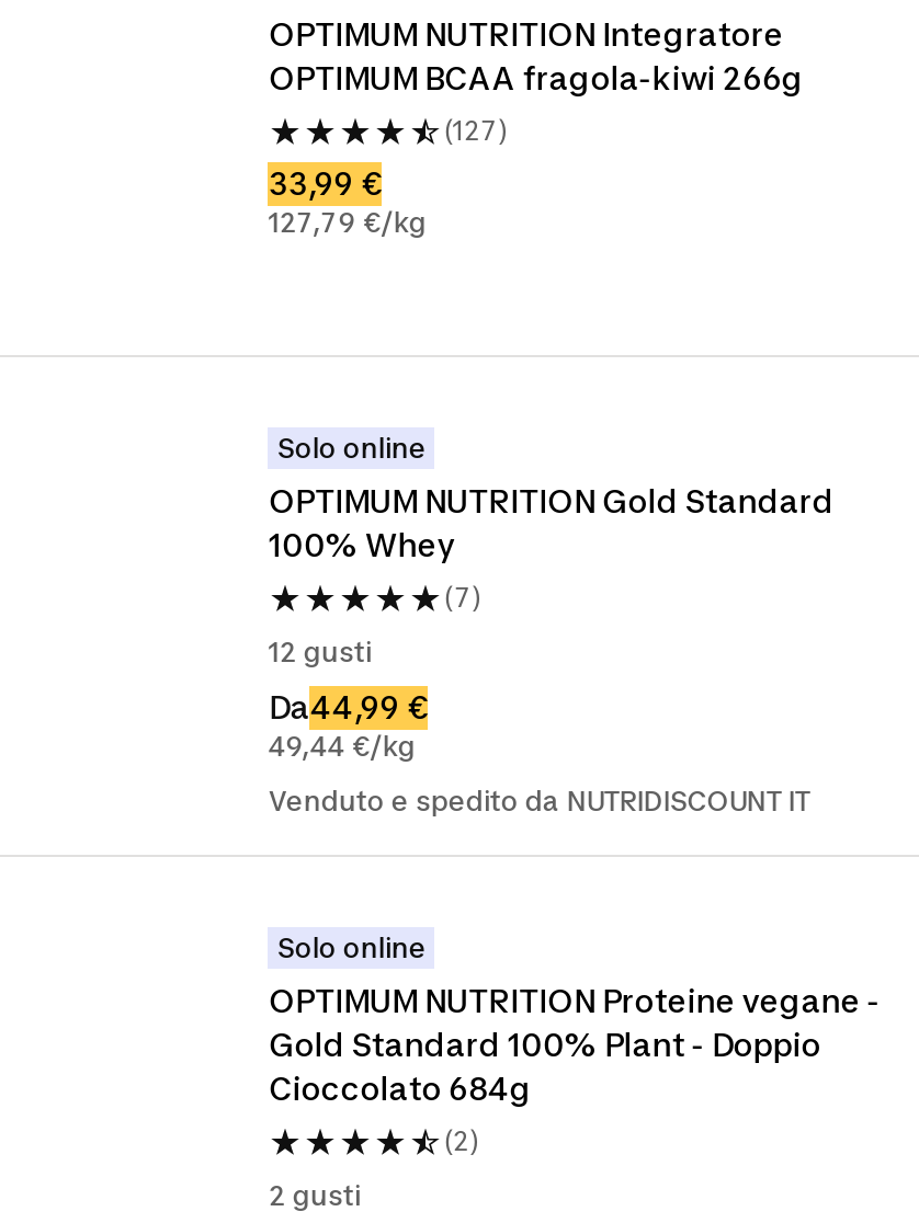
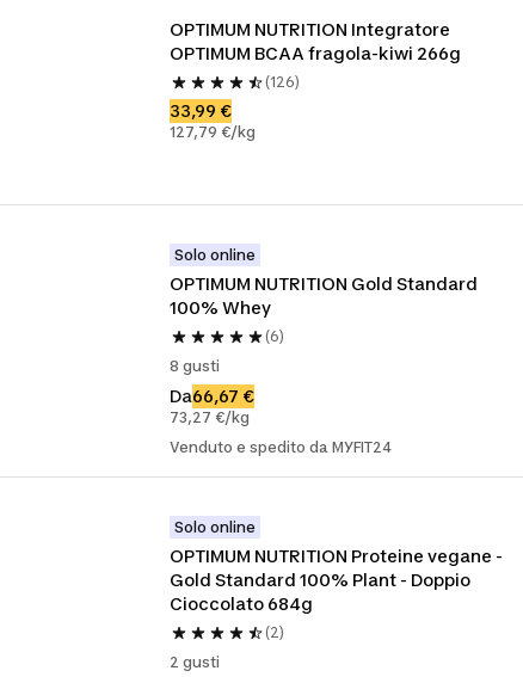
[444,114,507,147] (127) -> [265,73,300,91] (126)
[444,581,481,614] (7) -> [265,327,285,345] (6)
[268,636,371,668] 12 gusti -> [170,357,220,375] 8 gusti
[268,688,428,763] Da44,99 € | 49,44 €/kg -> [170,386,255,426] Da66,67 € | 73,27 €/kg
[268,785,810,818] Venduto e spedito da NUTRIDISCOUNT IT -> [170,438,392,456] Venduto e spedito da MYFIT24

